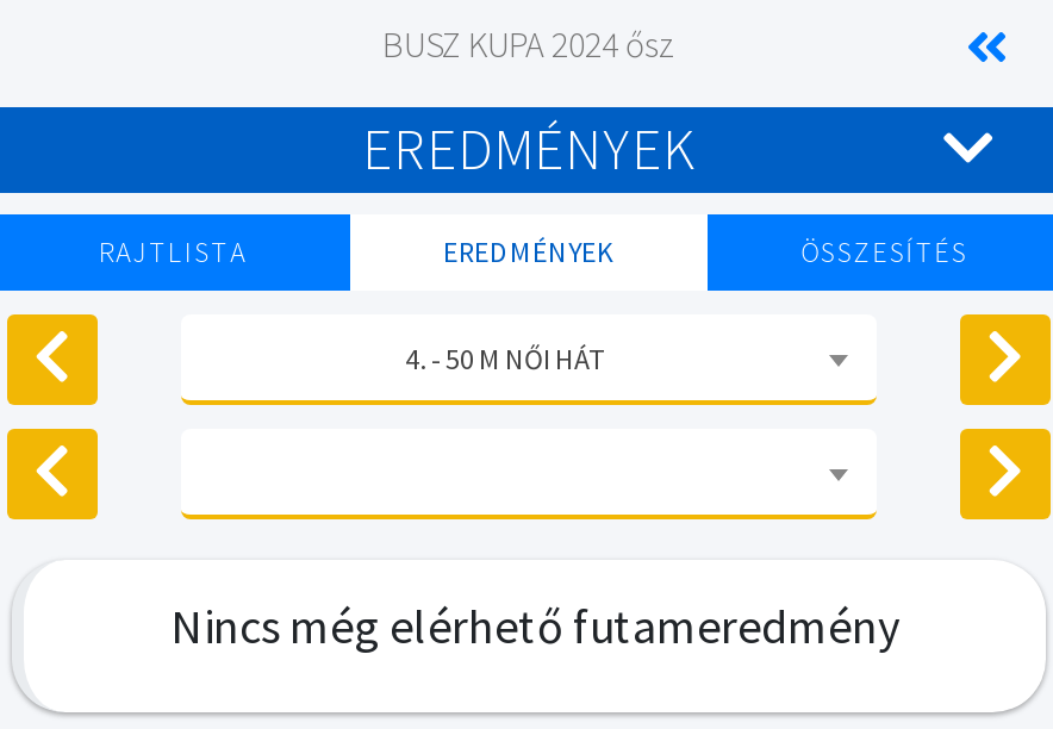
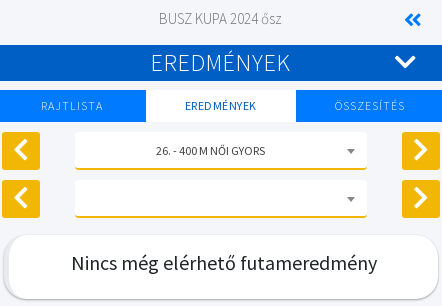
[405,339,605,375] 4. - 50 M NŐI HÁT -> [156,142,265,157] 26. - 400 M NŐI GYORS

